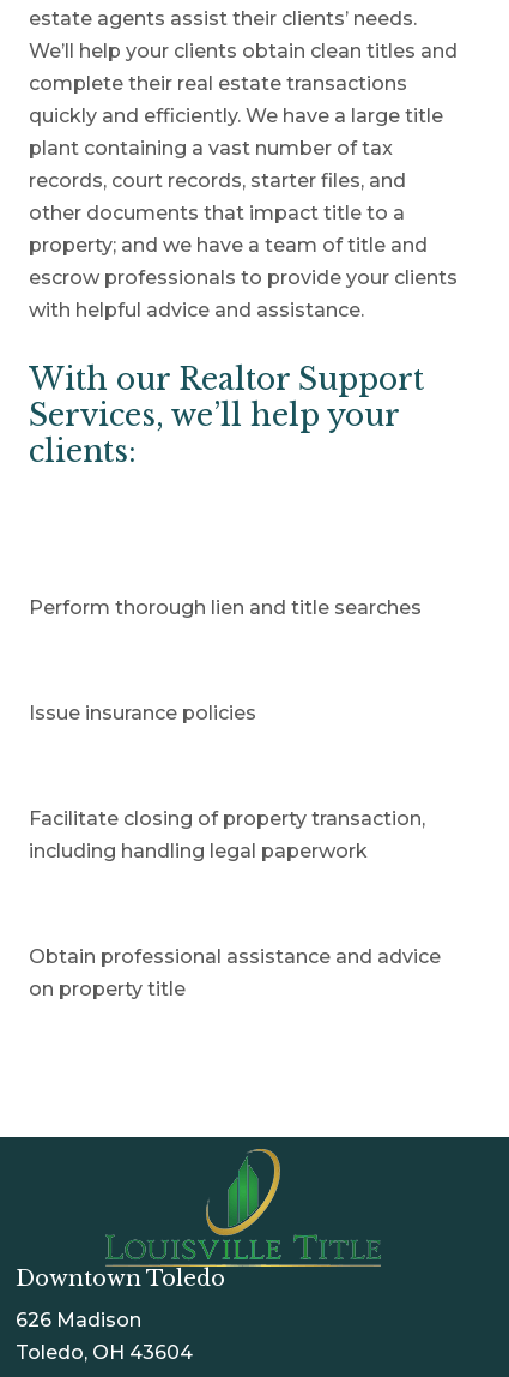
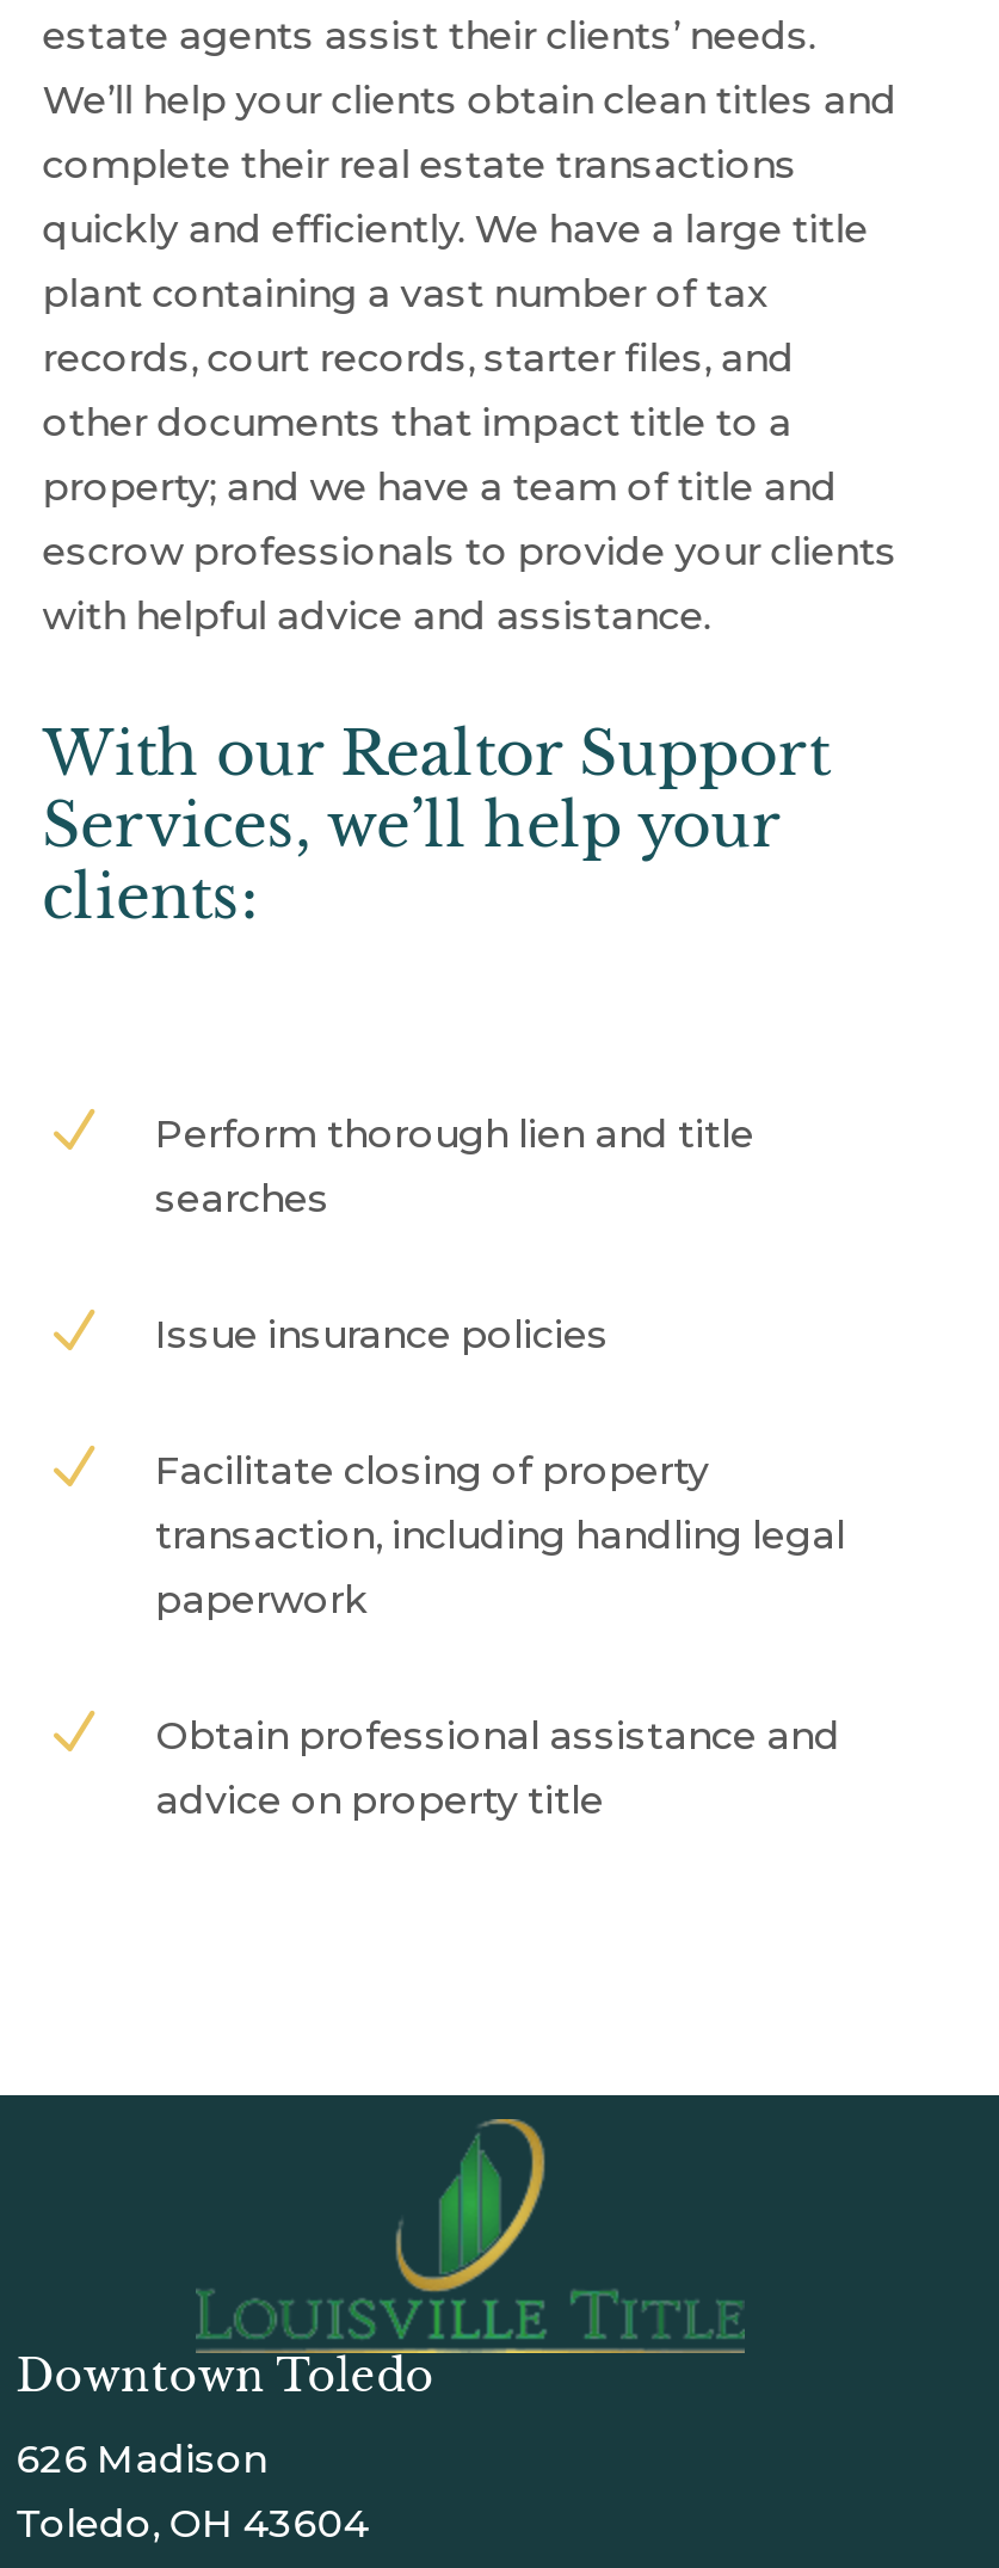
[29,596,421,619] Perform thorough lien and title searches -> [43,1101,754,1362] N | Perform thorough lien and title | searches | N
[29,807,425,862] Facilitate closing of property transaction, | including handling legal paperwork -> [43,1438,845,1622] N | Facilitate closing of property | transaction, including handling legal | paperwork
[29,945,440,1000] Obtain professional assistance and advice | on property title -> [43,1703,840,1823] N | Obtain professional assistance and | advice on property title

